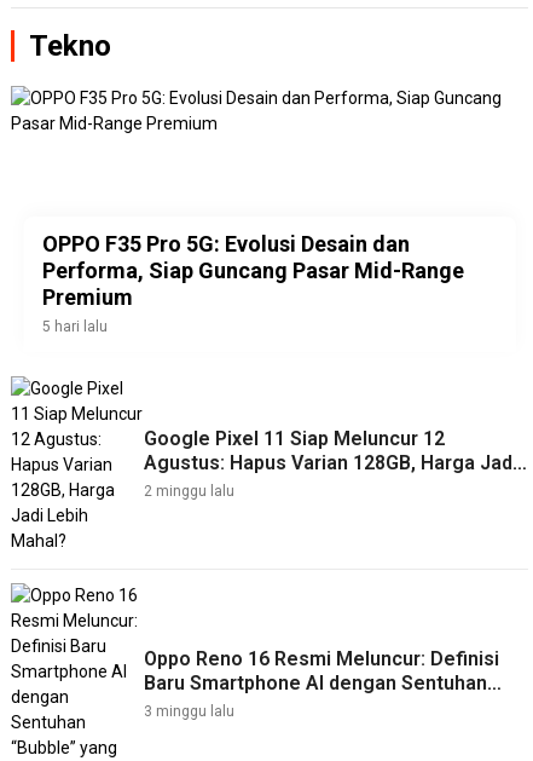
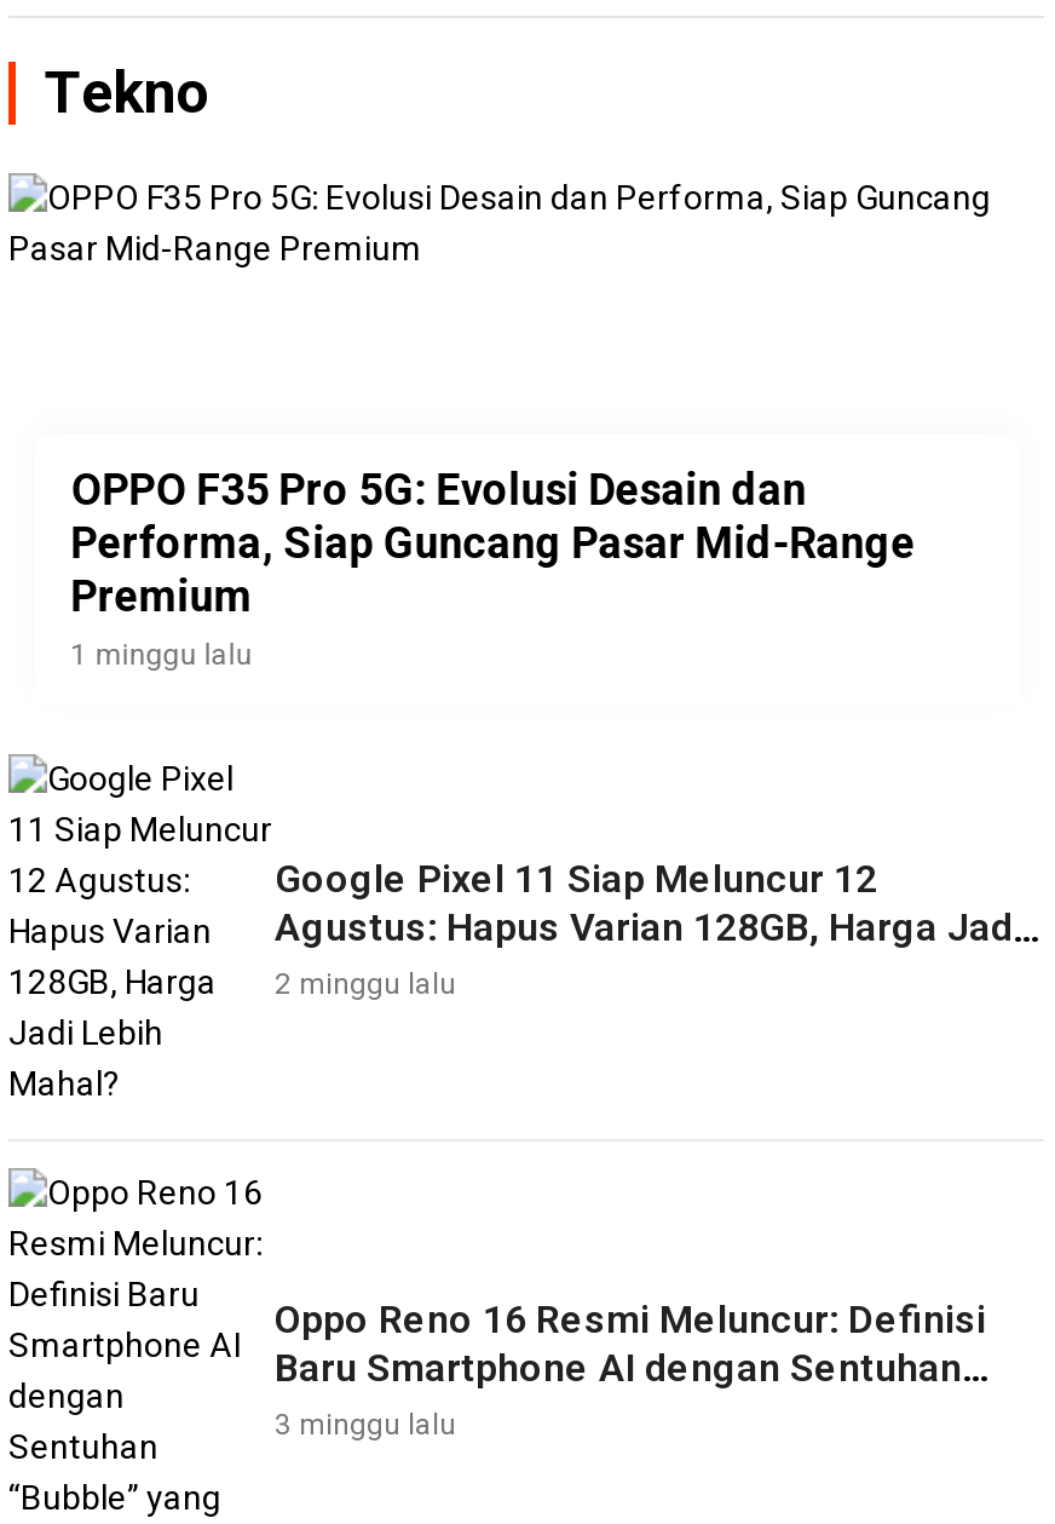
[42,318,107,335] 5 hari lalu -> [71,637,252,671] 1 minggu lalu

